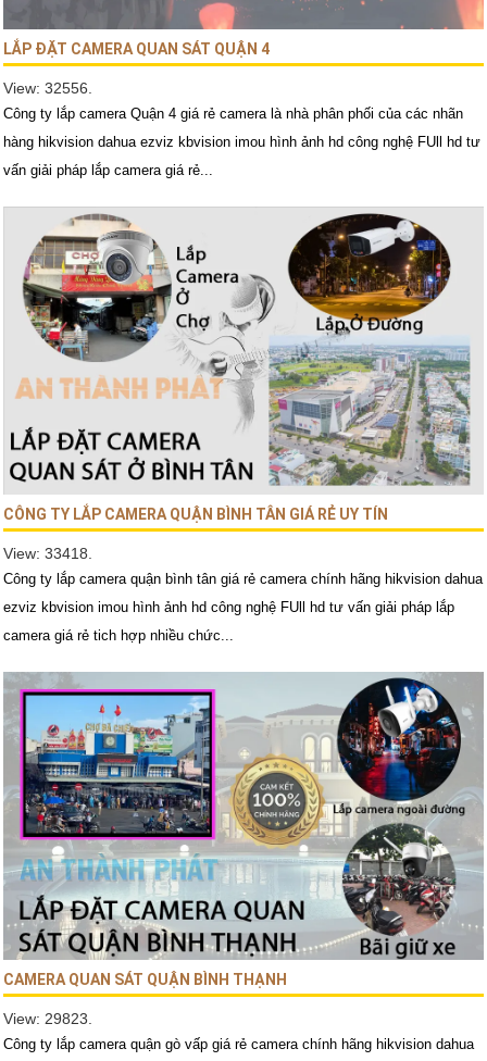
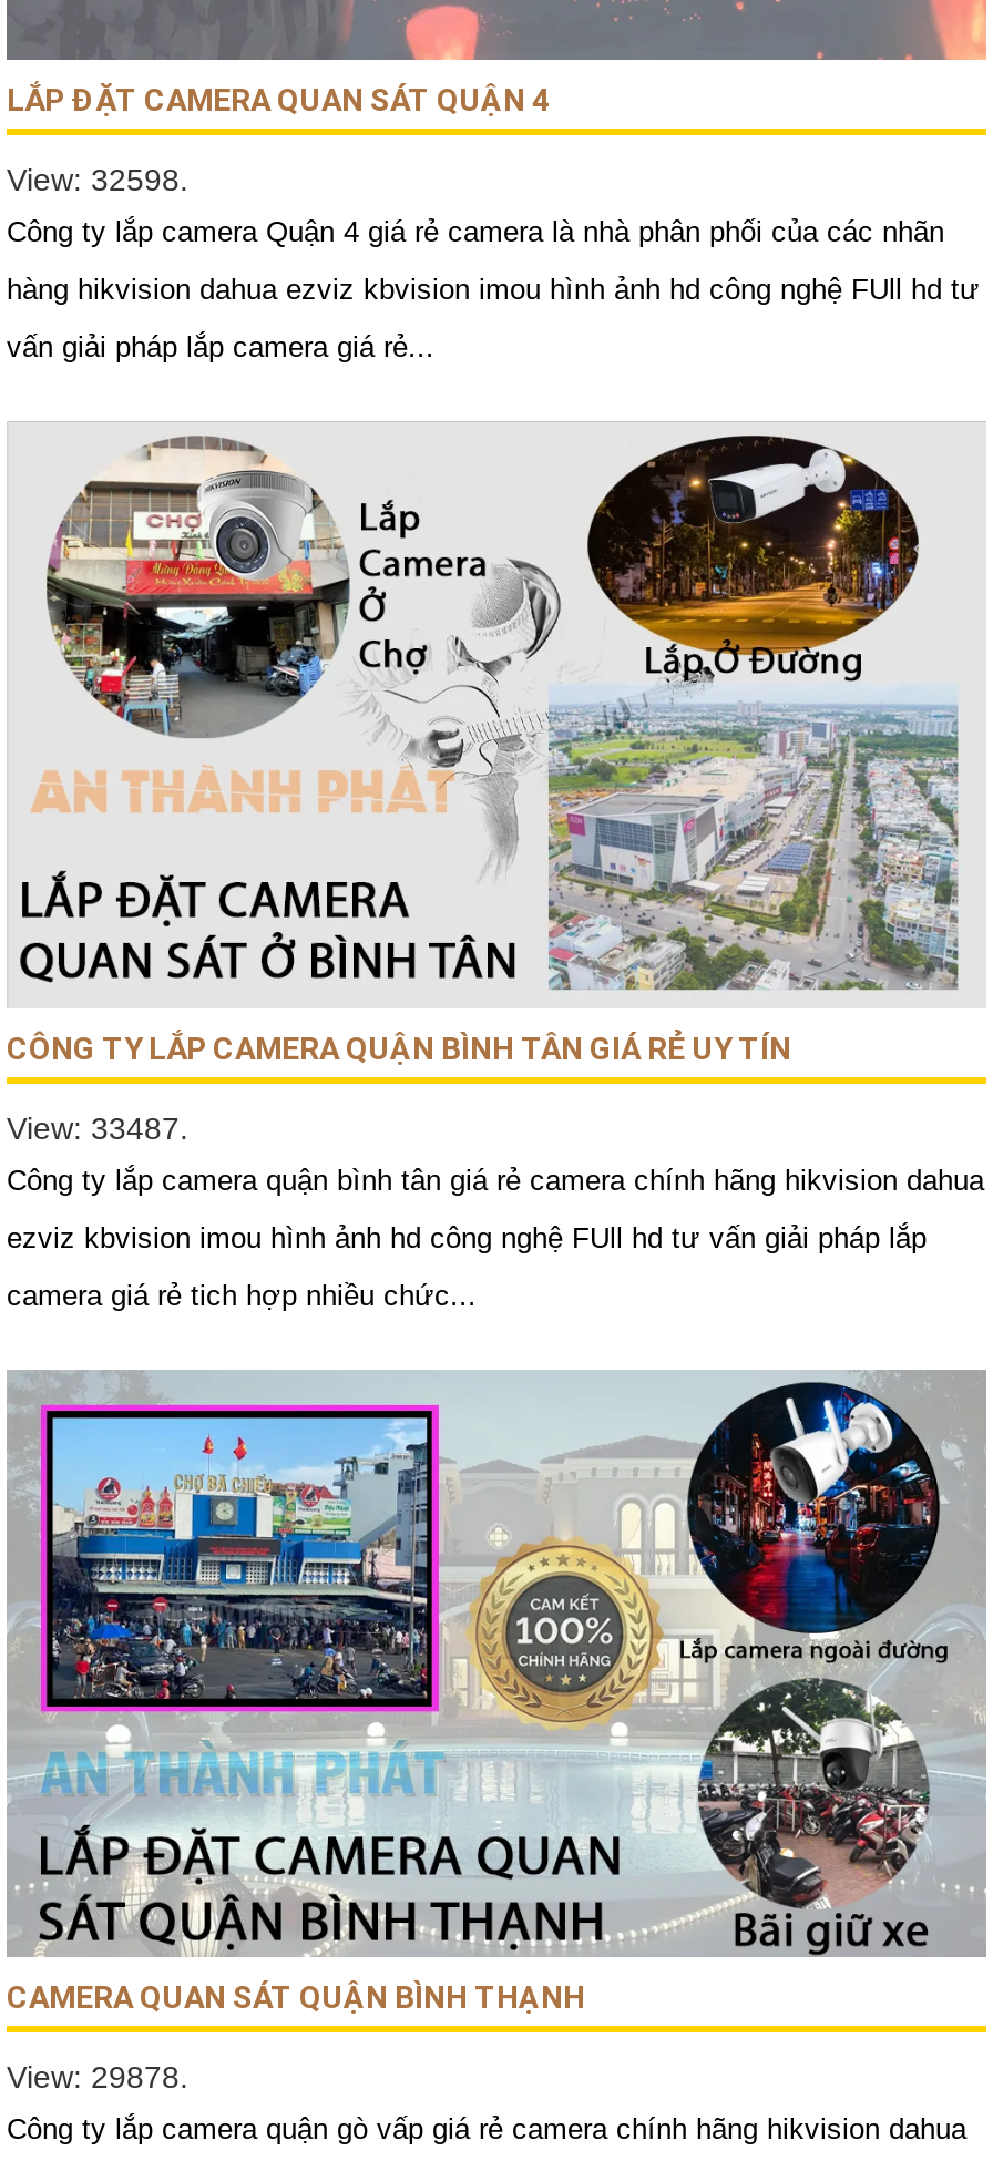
[3,79,92,97] View: 32556. -> [7,162,188,197] View: 32598.
[3,545,92,562] View: 33418. -> [7,1111,188,1146] View: 33487.
[3,1010,92,1028] View: 29823. -> [7,2060,188,2095] View: 29878.

